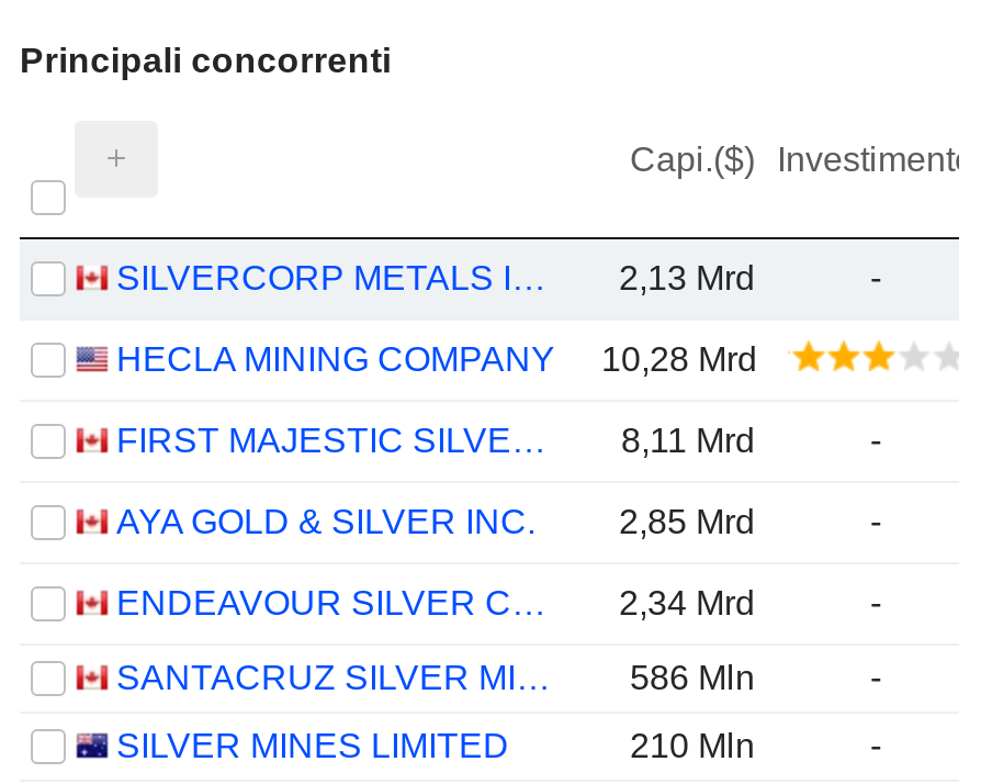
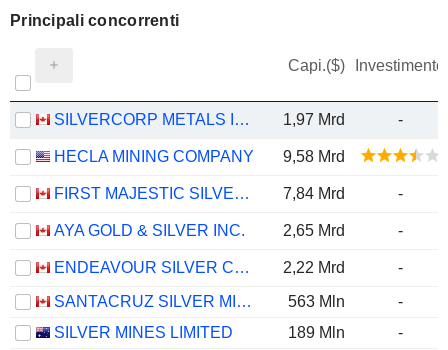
[619,259,755,296] 2,13 Mrd -> [283,111,345,128] 1,97 Mrd
[116,340,757,378] HECLA MINING COMPANY 10,28 Mrd -> [54,148,345,165] HECLA MINING COMPANY 9,58 Mrd
[621,422,755,459] 8,11 Mrd -> [283,185,345,202] 7,84 Mrd
[619,503,755,540] 2,85 Mrd -> [283,222,345,239] 2,65 Mrd
[619,584,755,621] 2,34 Mrd -> [283,259,345,276] 2,22 Mrd
[630,659,755,696] 586 Mln -> [288,293,345,310] 563 Mln
[630,727,755,764] 210 Mln -> [288,324,345,341] 189 Mln

